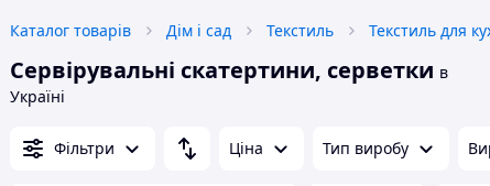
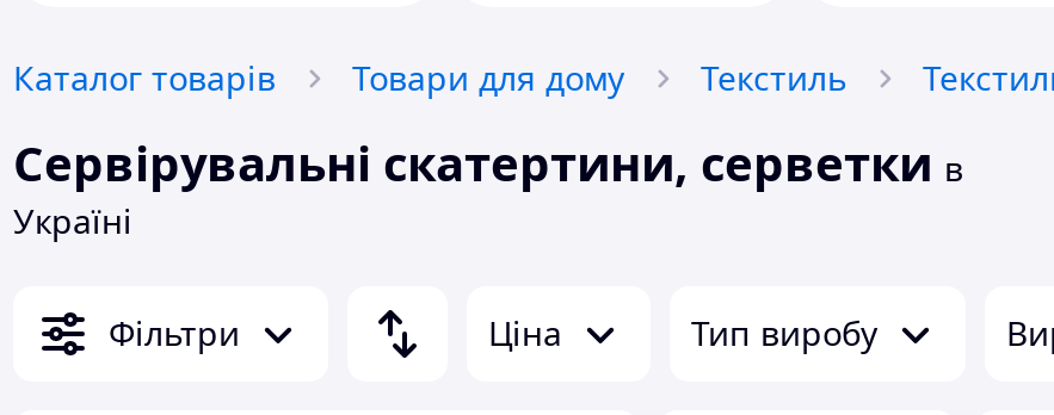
[166,20,231,41] Дім і сад -> [352,55,624,100] Товари для дому

